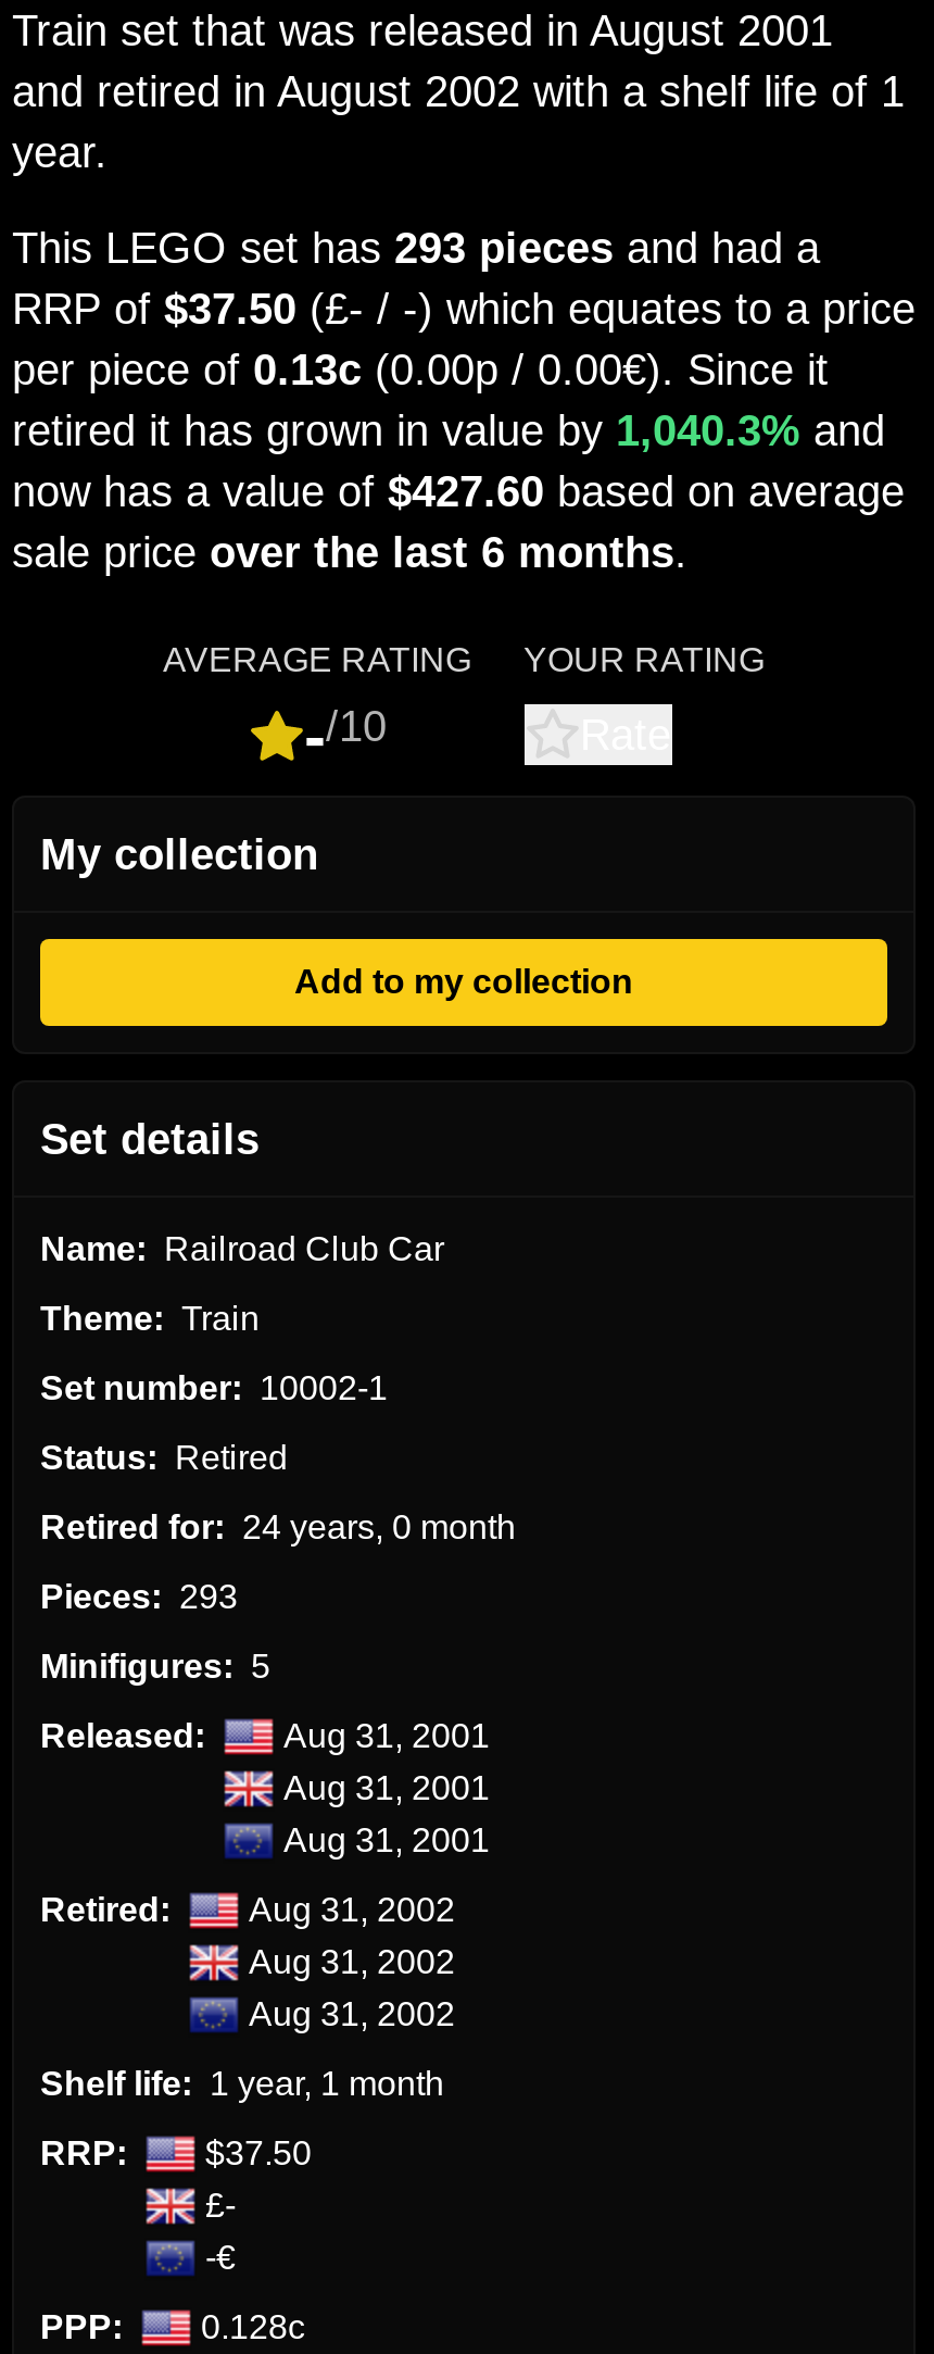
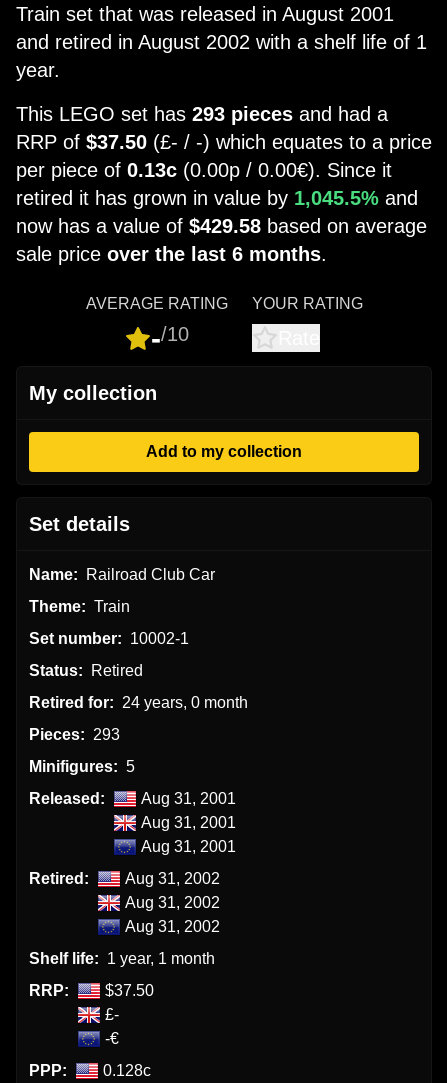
[12,406,885,453] retired it has grown in value by 1,040.3% and -> [16,187,418,209] retired it has grown in value by 1,045.5% and
[12,466,905,514] now has a value of $427.60 based on average -> [16,215,427,237] now has a value of $429.58 based on average

